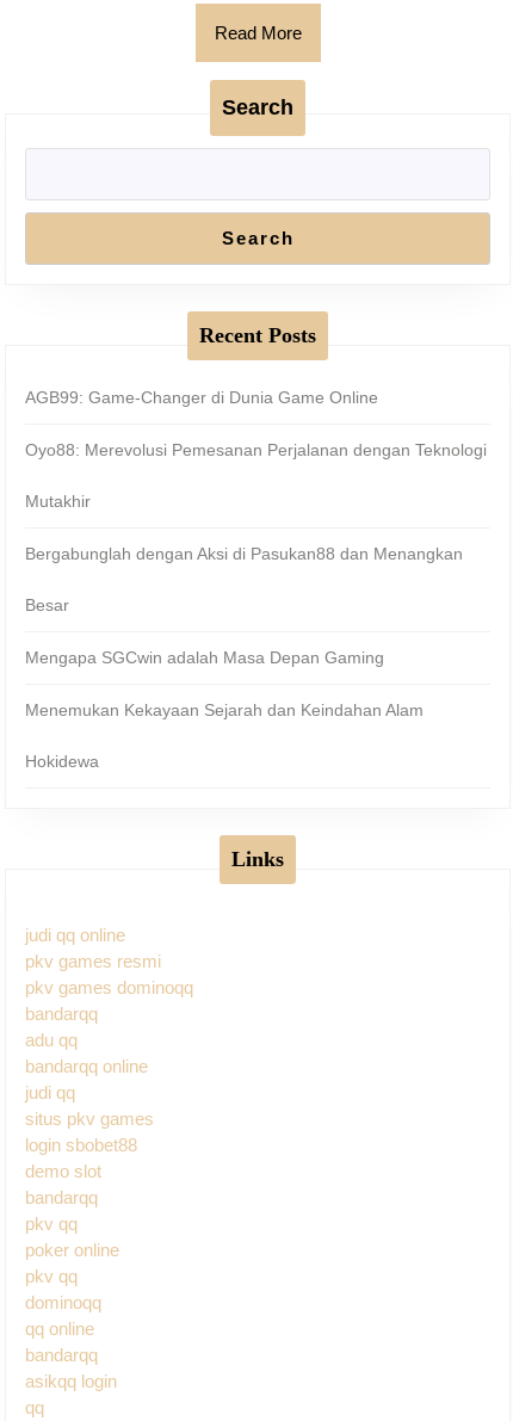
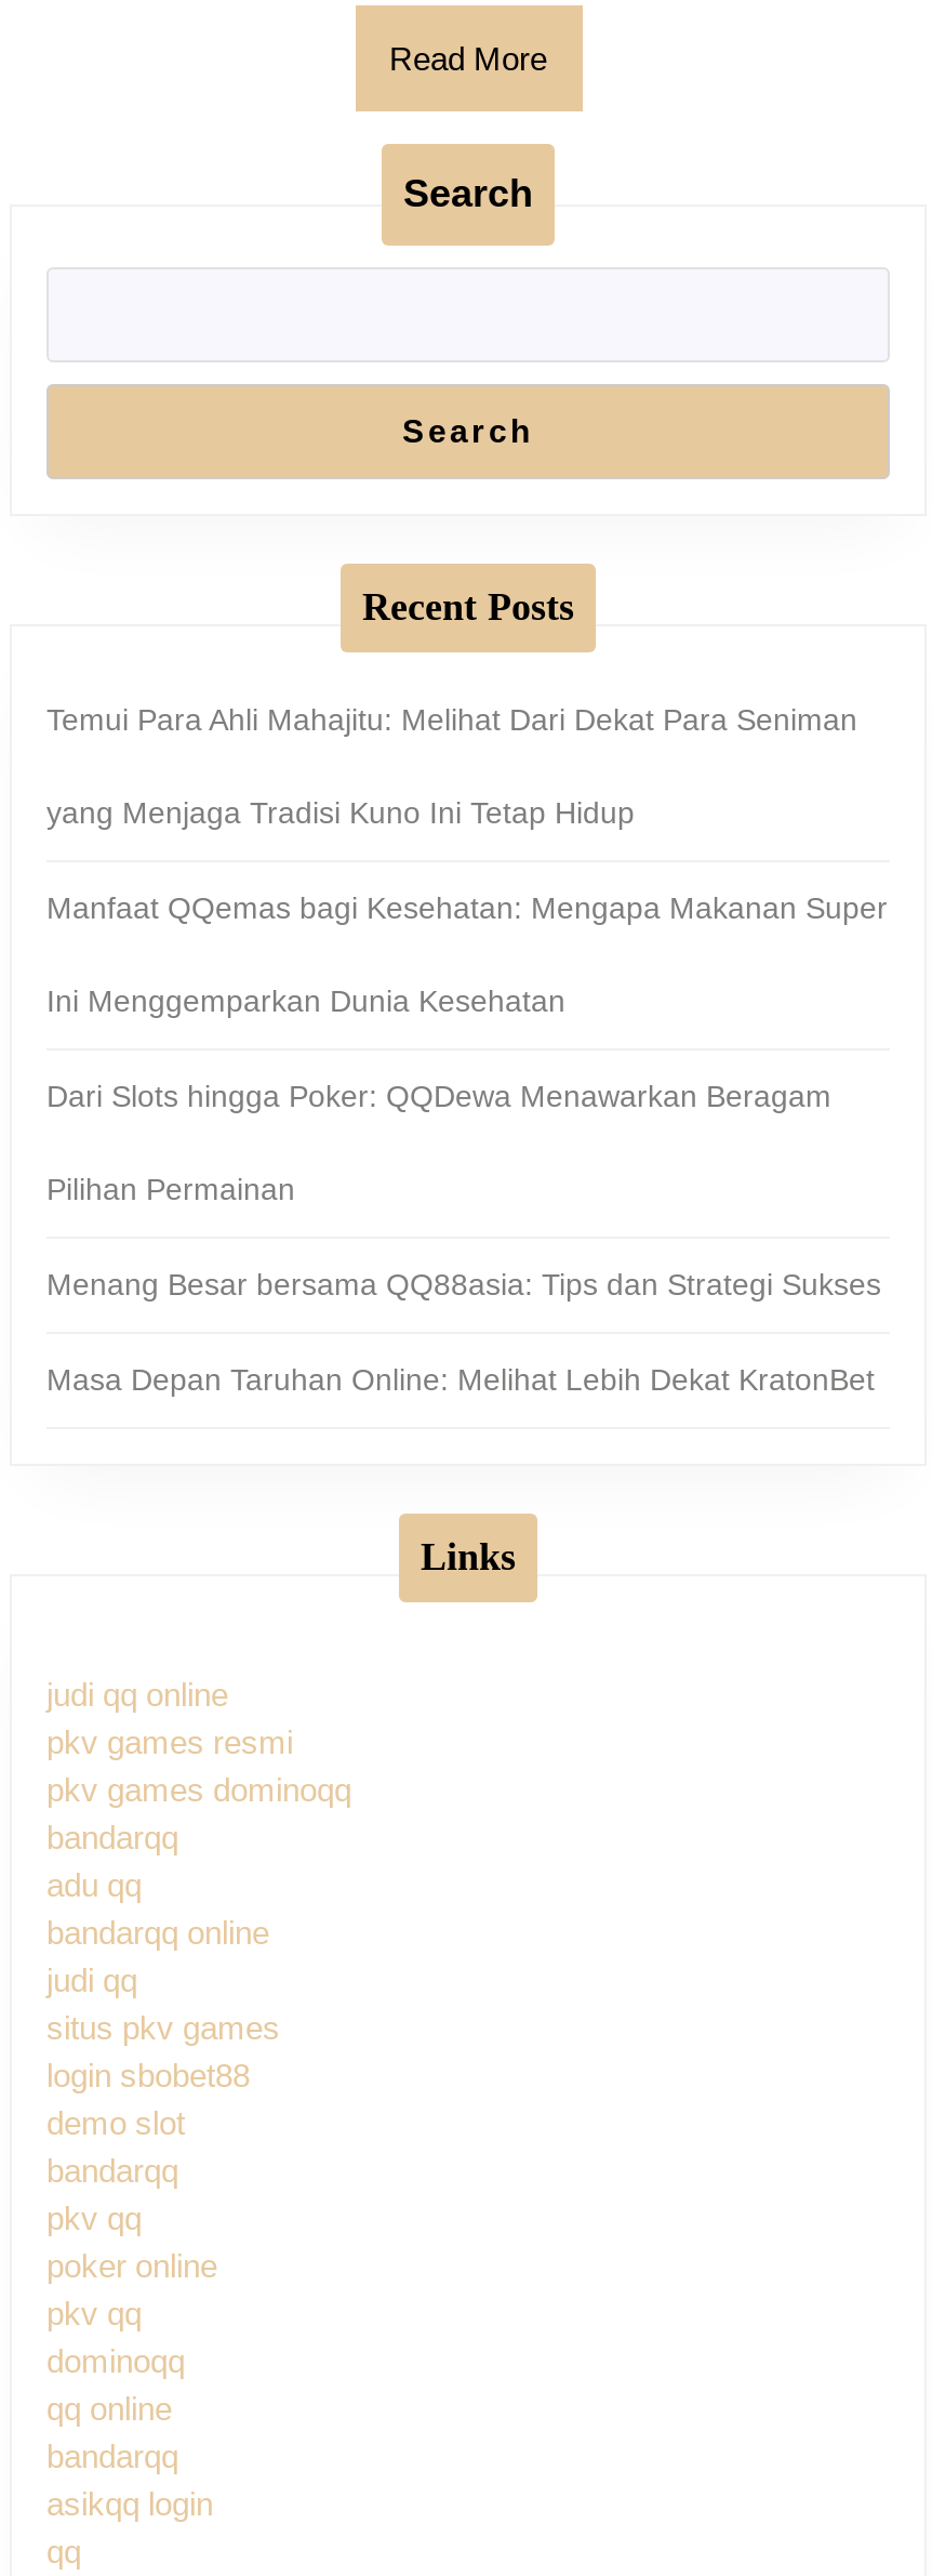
[25,388,378,407] AGB99: Game-Changer di Dunia Game Online -> [46,702,857,736] Temui Para Ahli Mahajitu: Melihat Dari Dekat Para Seniman
[25,440,487,459] Oyo88: Merevolusi Pemesanan Perjalanan dengan Teknologi -> [46,795,635,829] yang Menjaga Tradisi Kuno Ini Tetap Hidup
[25,491,91,510] Mutakhir -> [46,890,888,925] Manfaat QQemas bagi Kesehatan: Mengapa Makanan Super
[25,544,463,563] Bergabunglah dengan Aksi di Pasukan88 dan Menangkan -> [46,983,565,1018] Ini Menggemparkan Dunia Kesehatan
[25,595,69,614] Besar -> [46,1078,831,1113] Dari Slots hingga Poker: QQDewa Menawarkan Beragam
[25,648,384,667] Mengapa SGCwin adalah Masa Depan Gaming -> [46,1171,295,1206] Pilihan Permainan
[25,700,424,719] Menemukan Kekayaan Sejarah dan Keindahan Alam -> [46,1266,881,1301] Menang Besar bersama QQ88asia: Tips dan Strategi Sukses
[25,751,99,771] Hokidewa -> [46,1362,875,1396] Masa Depan Taruhan Online: Melihat Lebih Dekat KratonBet

